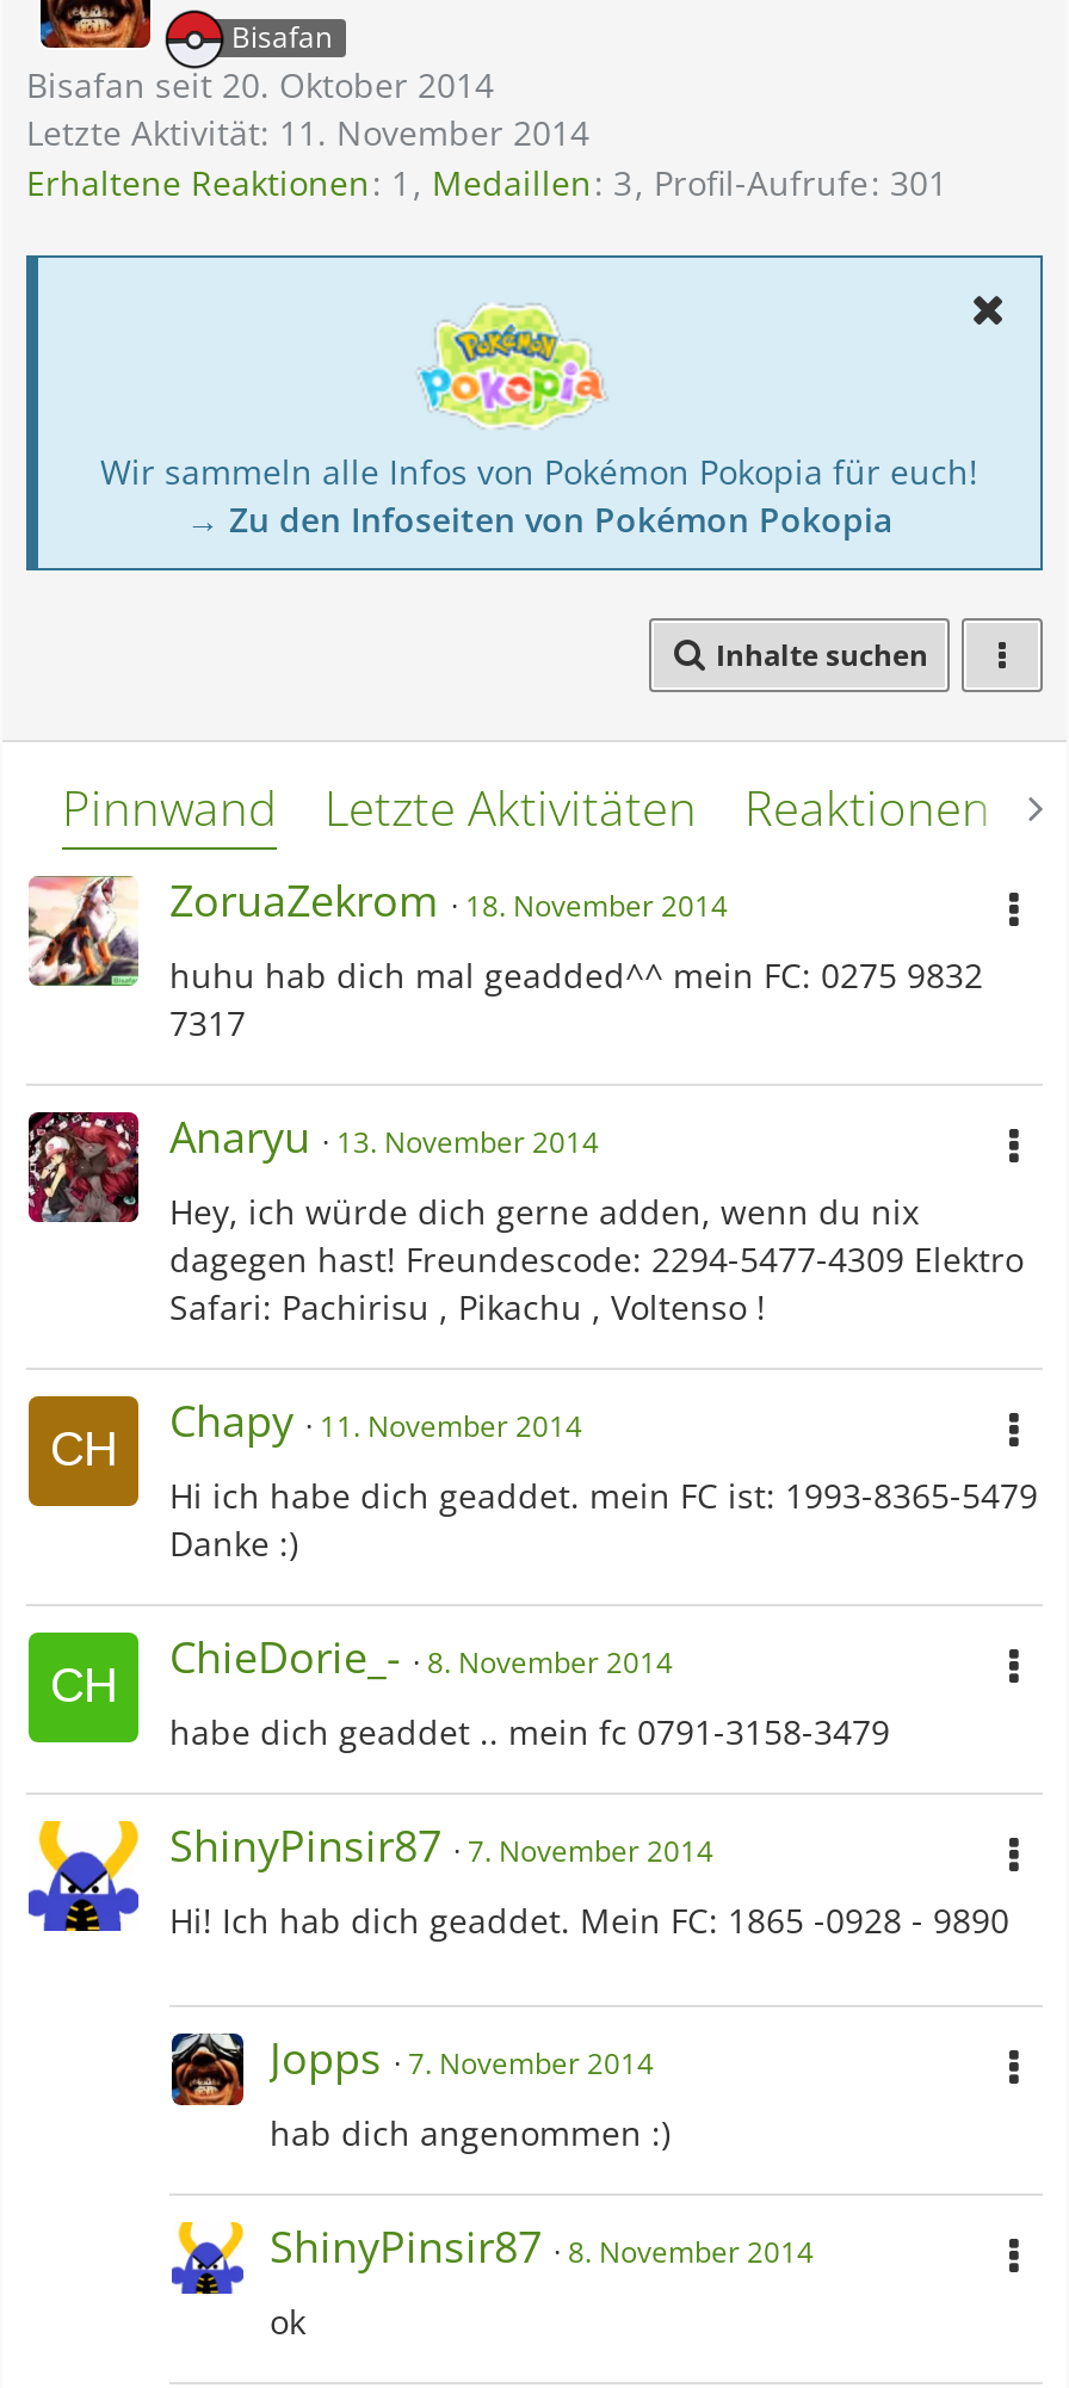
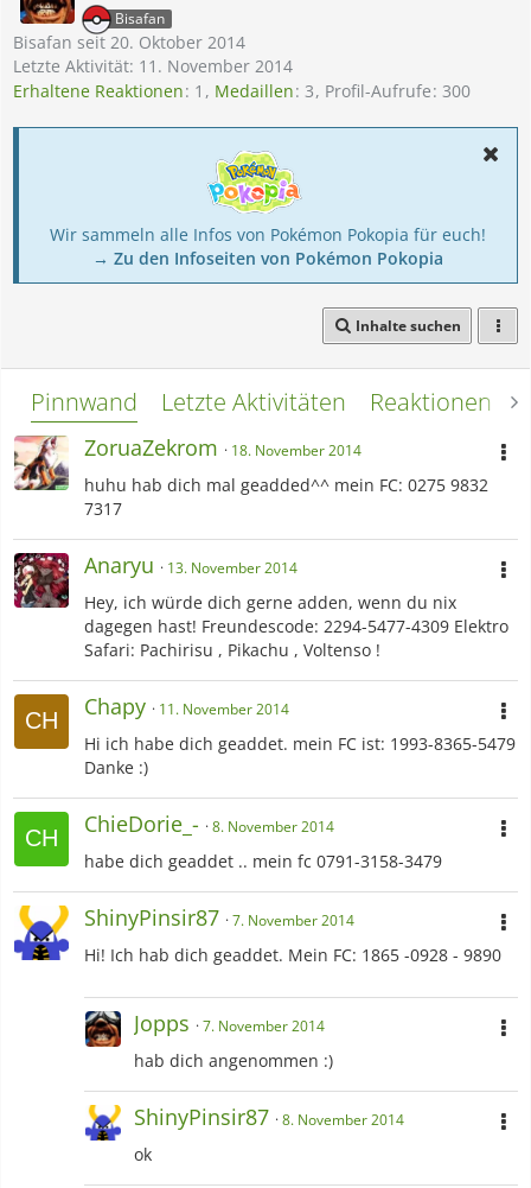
[26,160,947,206] Erhaltene Reaktionen 1 Medaillen 3 Profil-Aufrufe 301 -> [13,80,471,102] Erhaltene Reaktionen 1 Medaillen 3 Profil-Aufrufe 300

